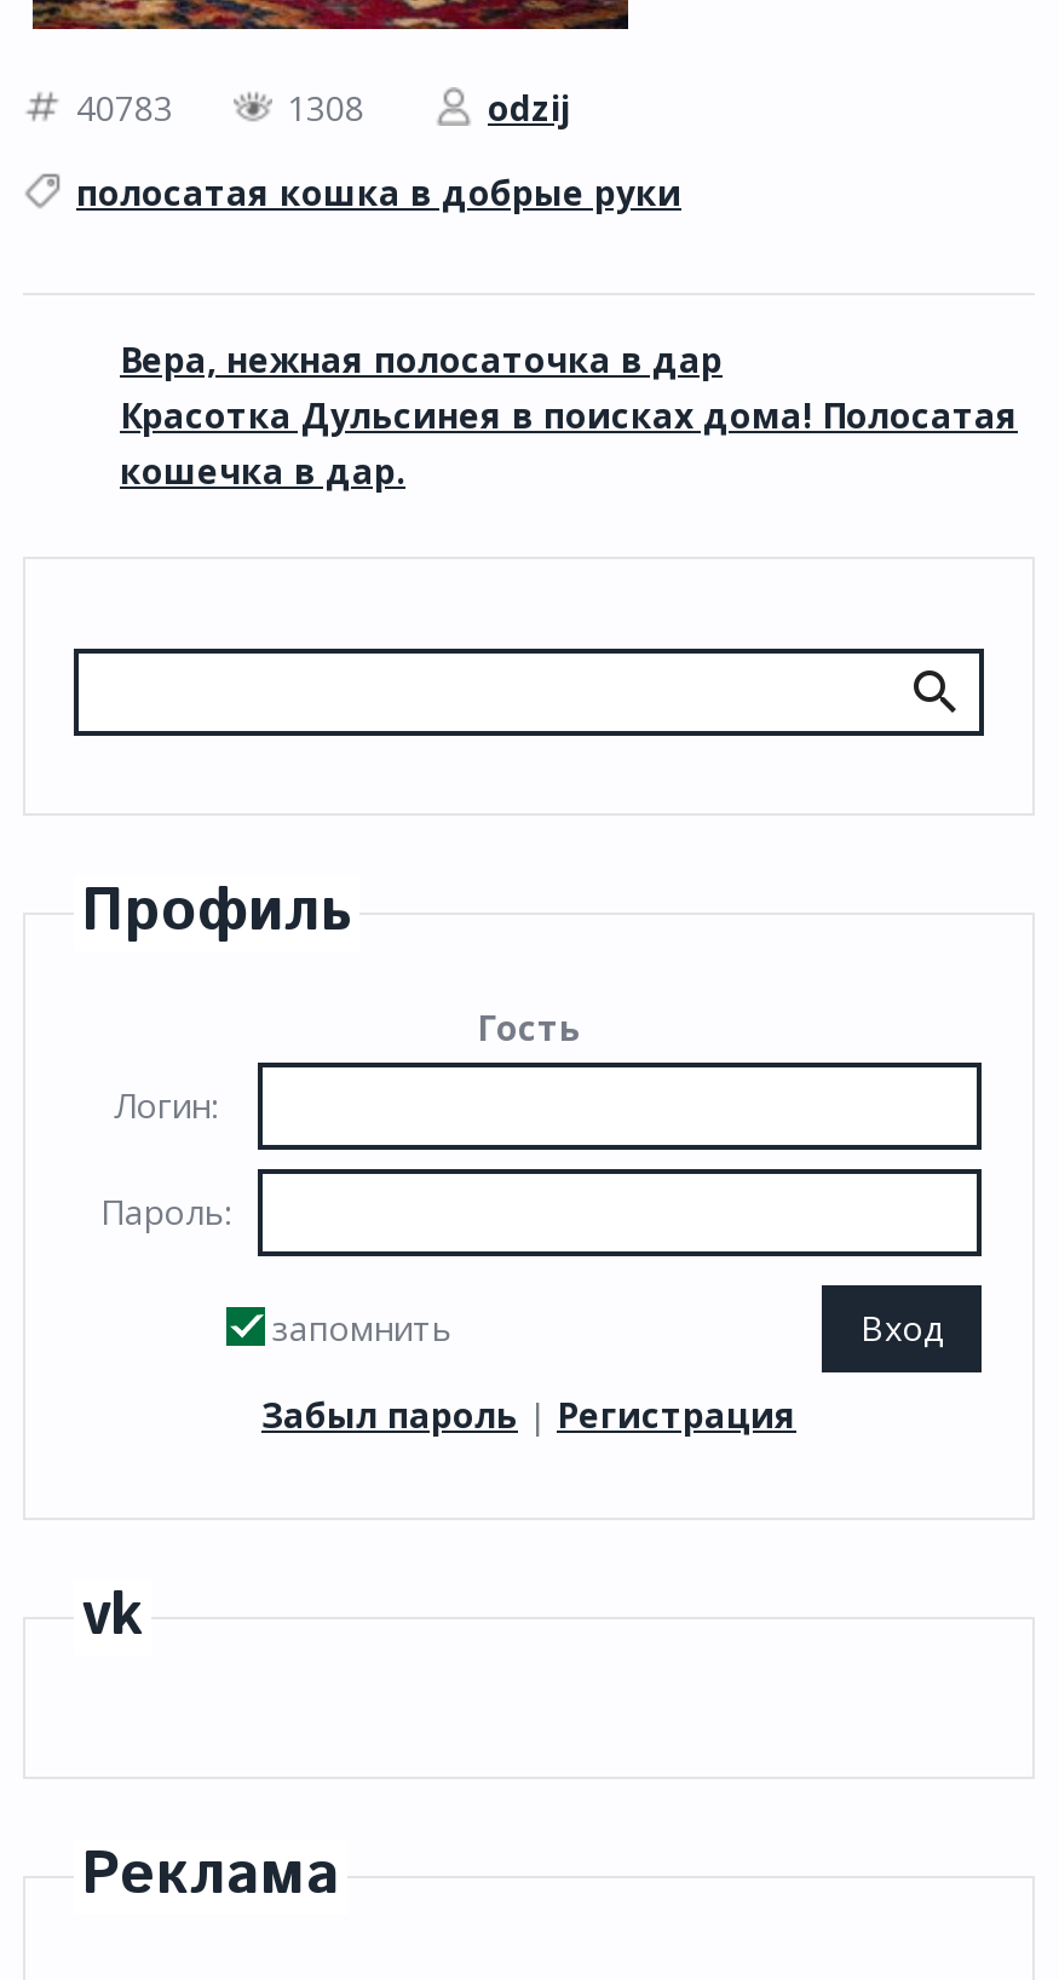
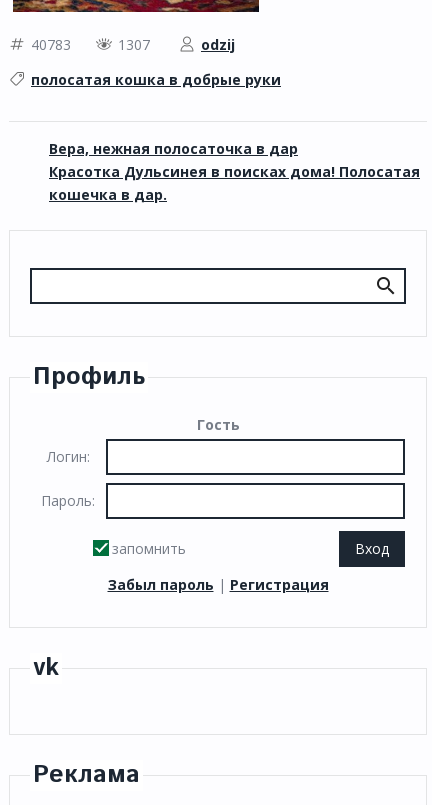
[287,84,364,130] 1308 -> [118,35,150,54] 1307

